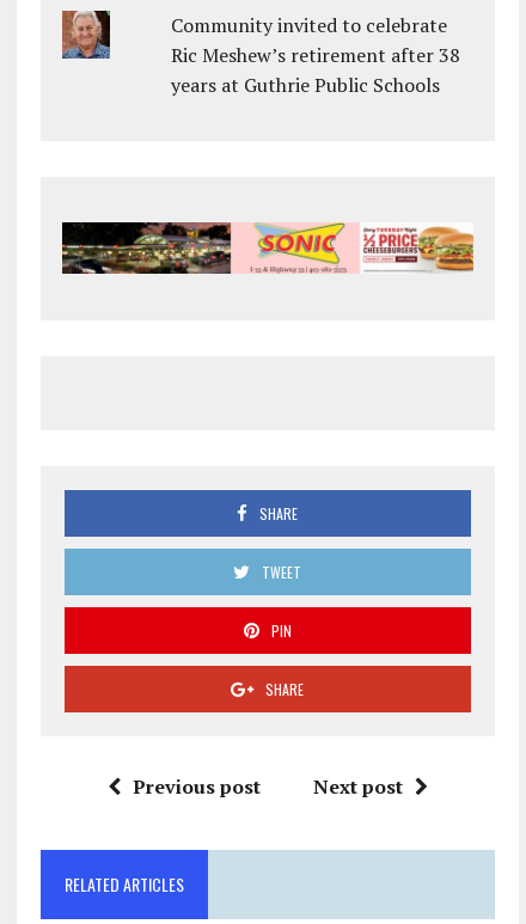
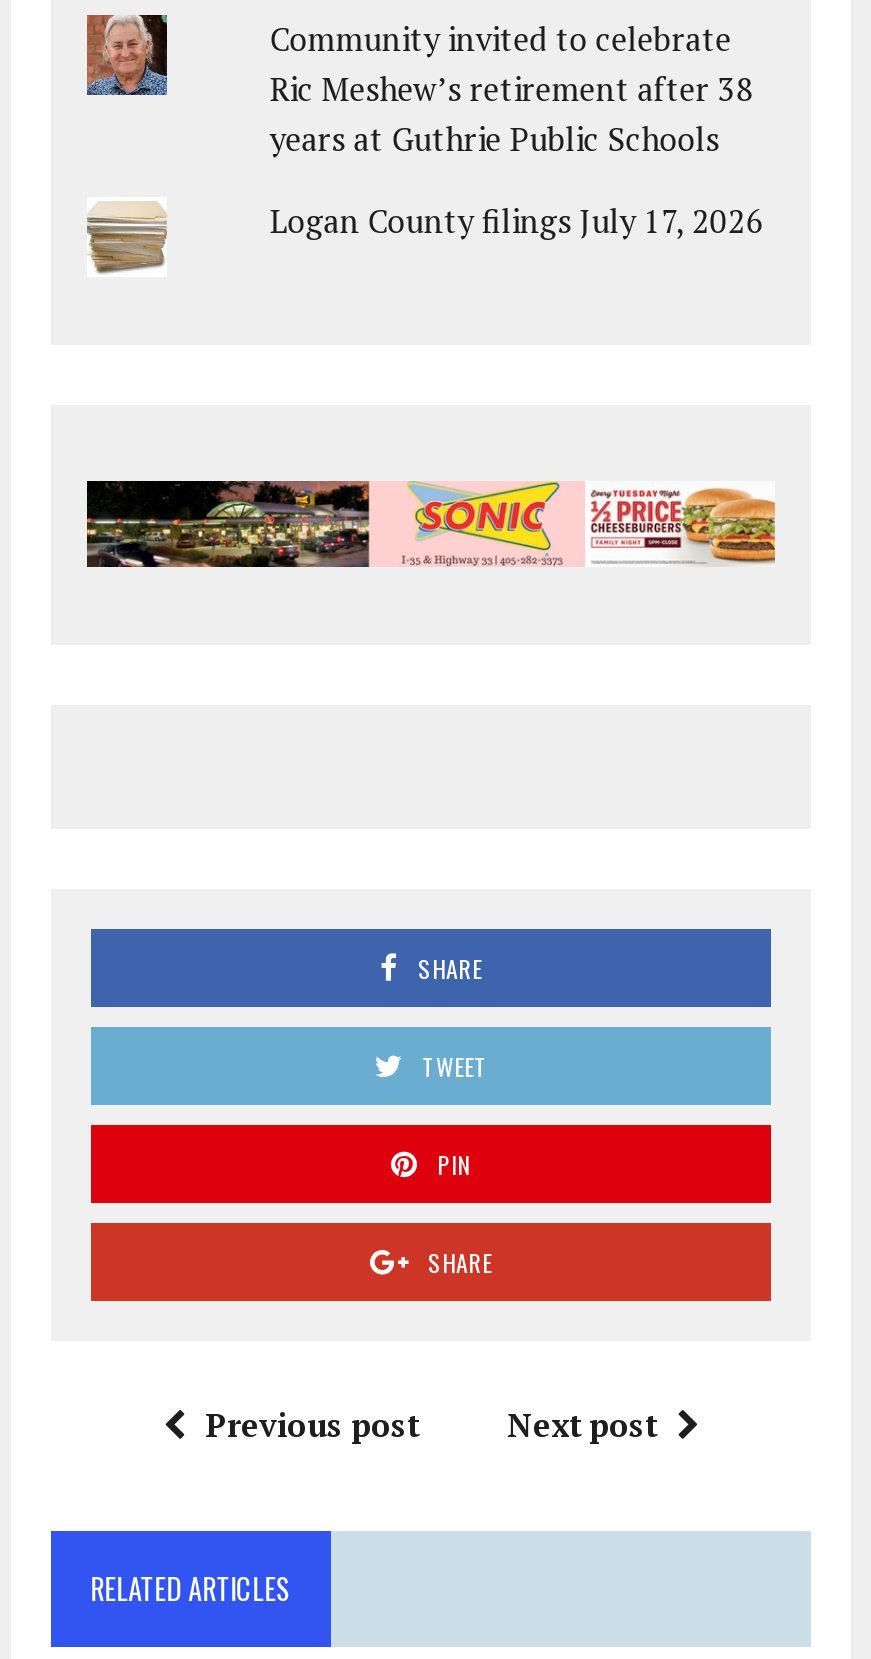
none -> [85,203,169,275] [image]
none -> [270,199,764,243] Logan County filings July 17, 2026

